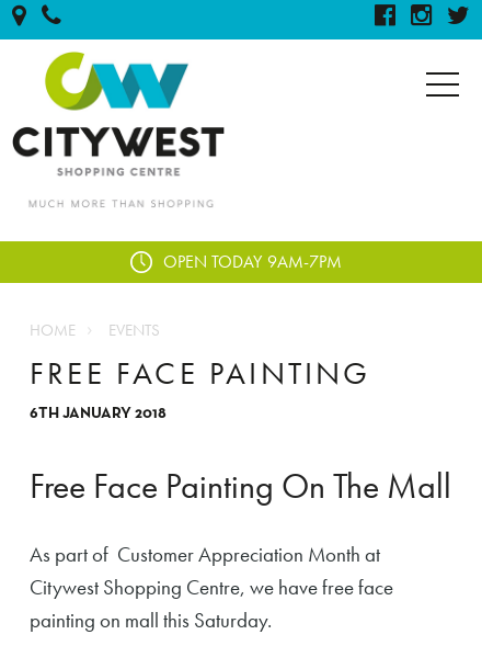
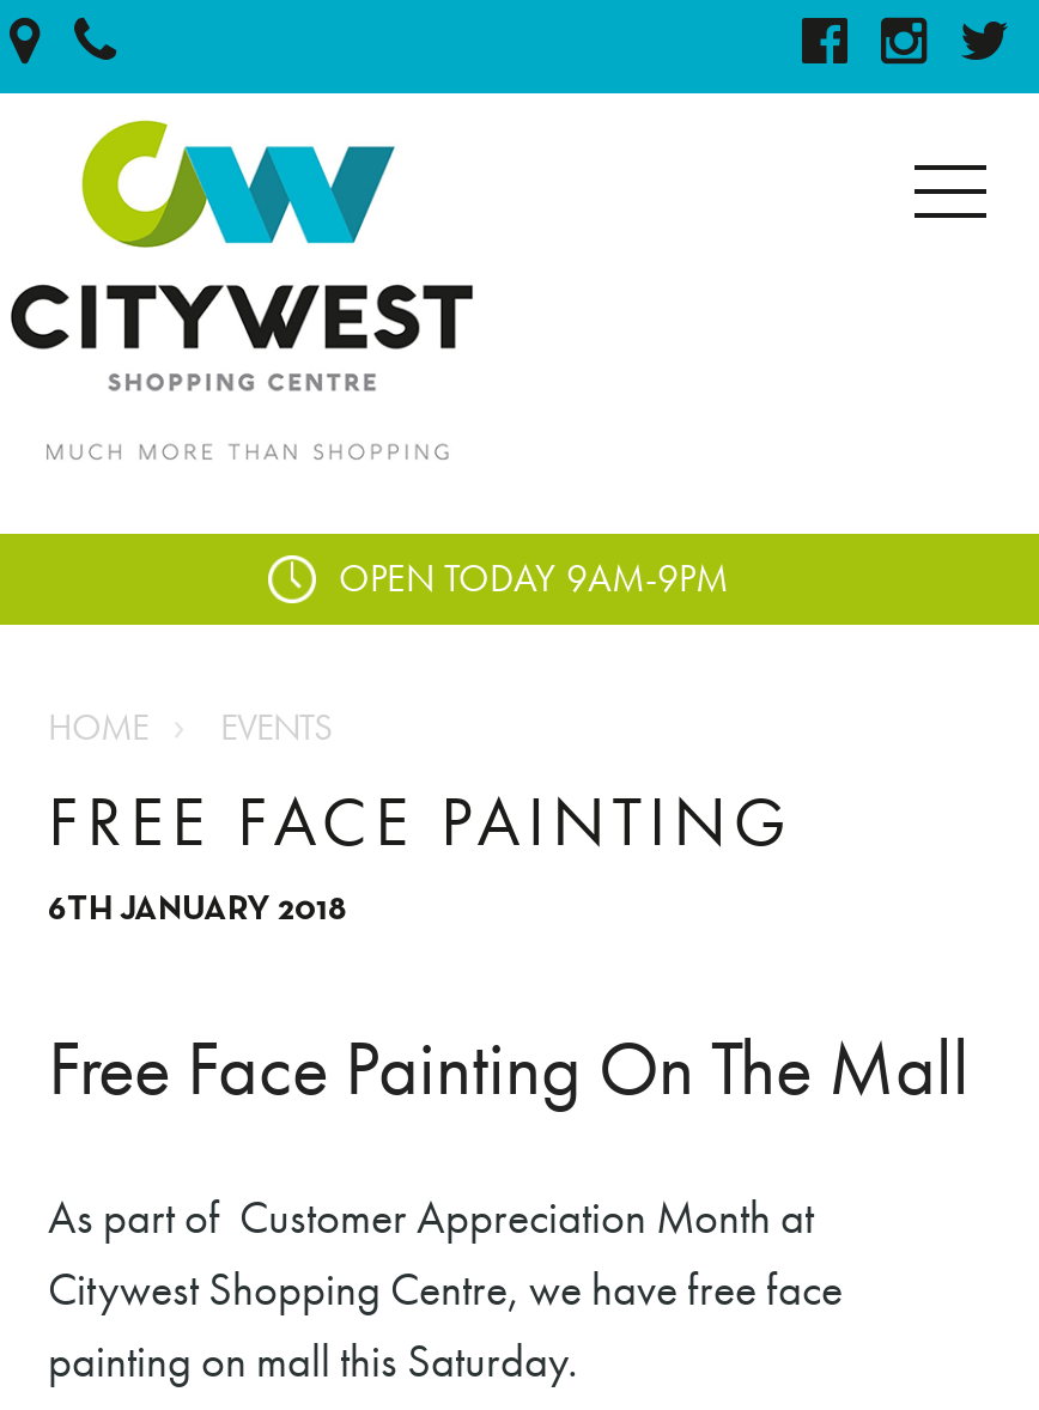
[163,250,341,273] OPEN TODAY 9AM-7PM -> [339,552,729,602] OPEN TODAY 9AM-9PM

